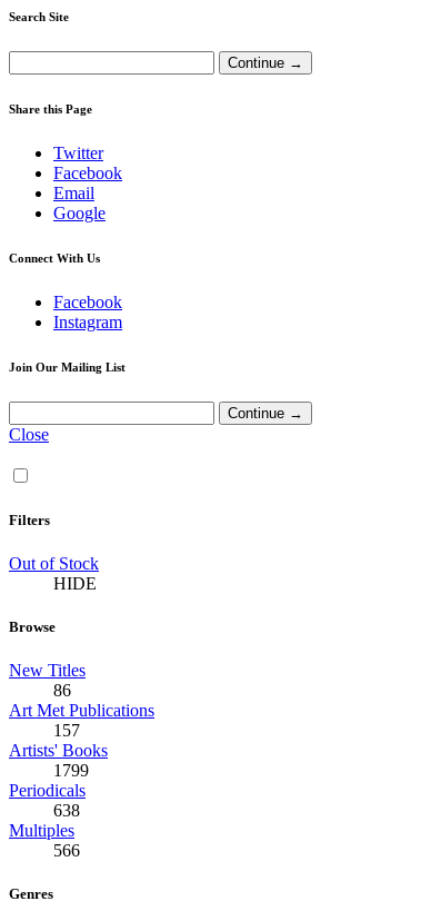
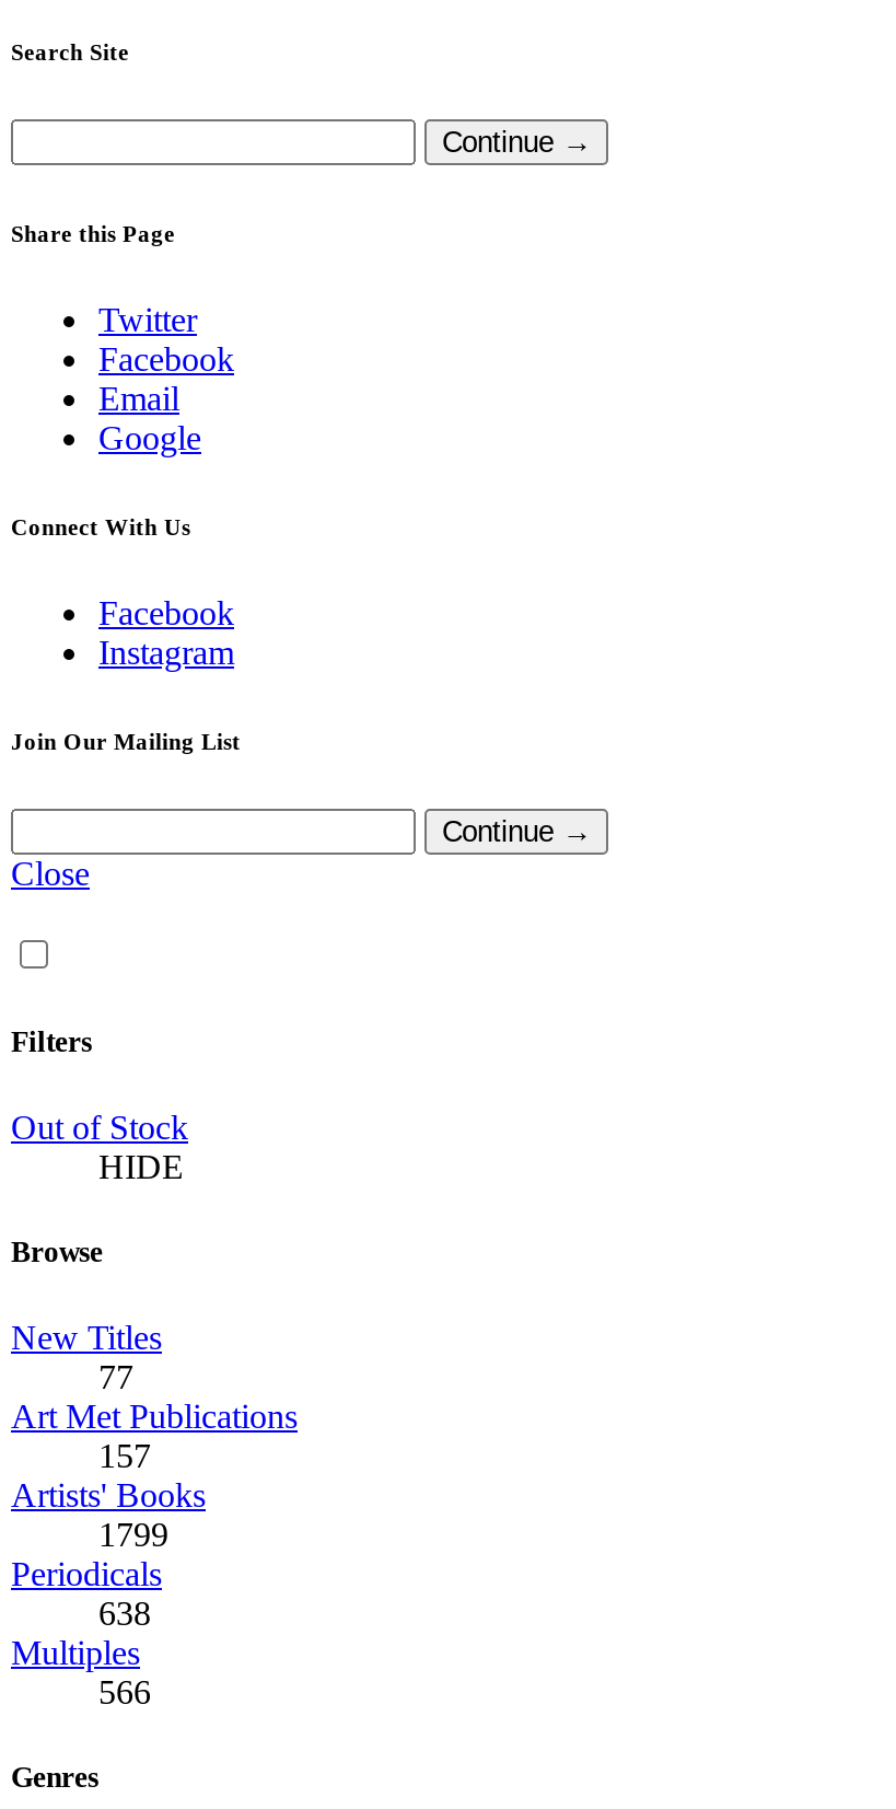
[53,681,71,700] 86 -> [98,1359,133,1396] 77

